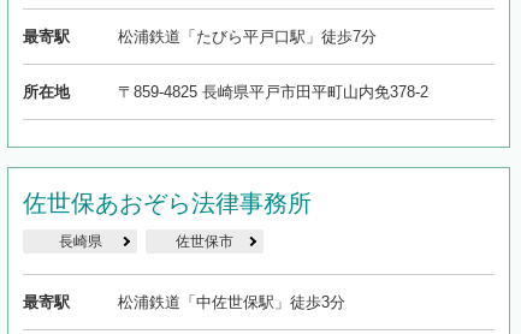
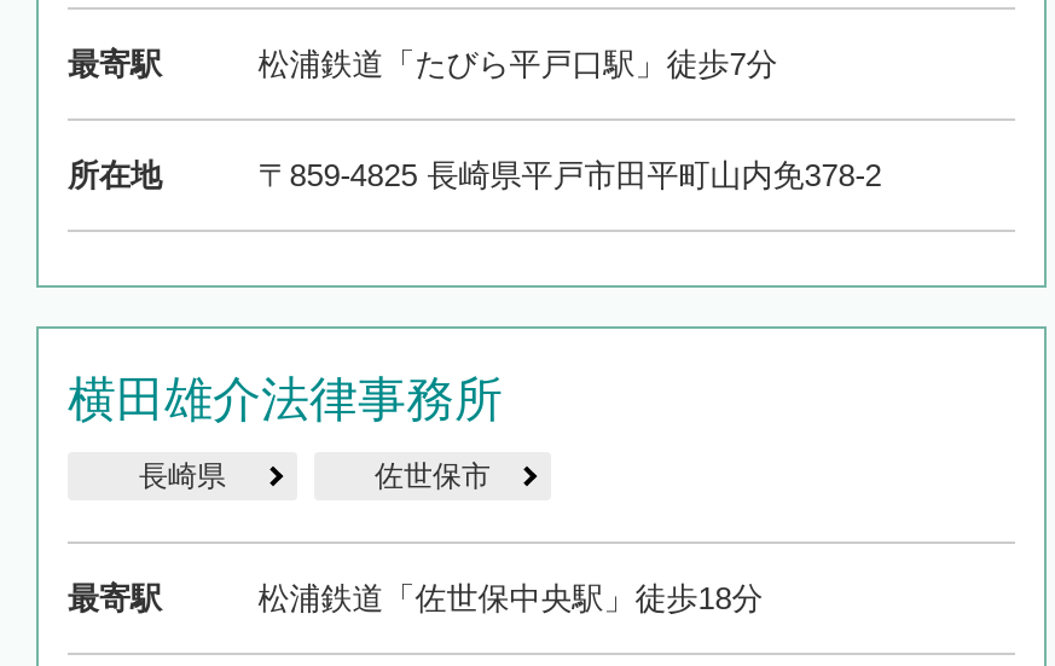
[23,190,312,216] 佐世保あおぞら法律事務所 -> [68,373,503,426] 横田雄介法律事務所
[118,293,345,311] 松浦鉄道「中佐世保駅」徒歩3分 -> [258,581,763,617] 松浦鉄道「佐世保中央駅」徒歩18分

